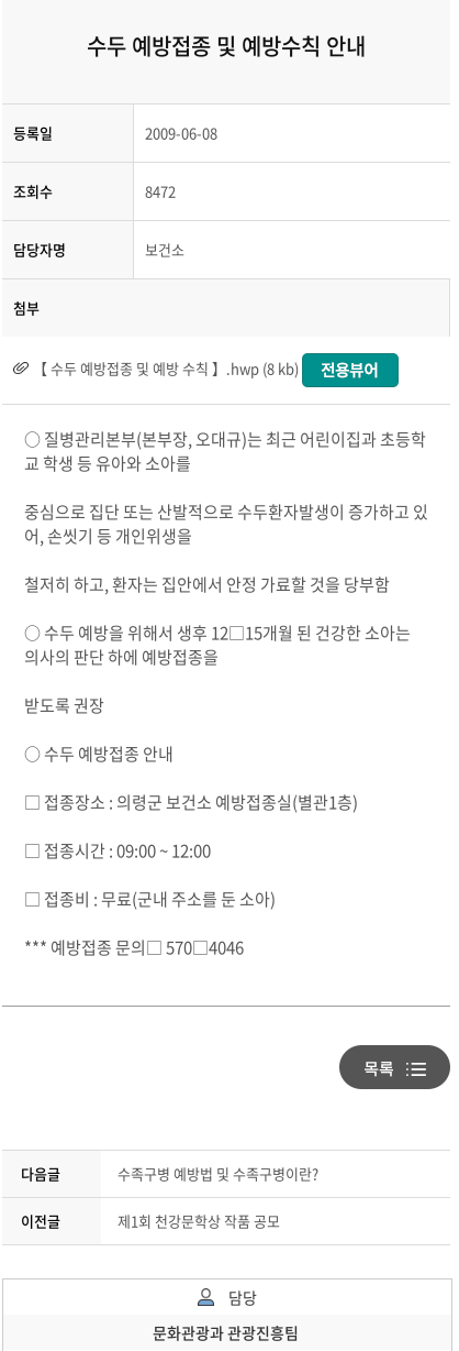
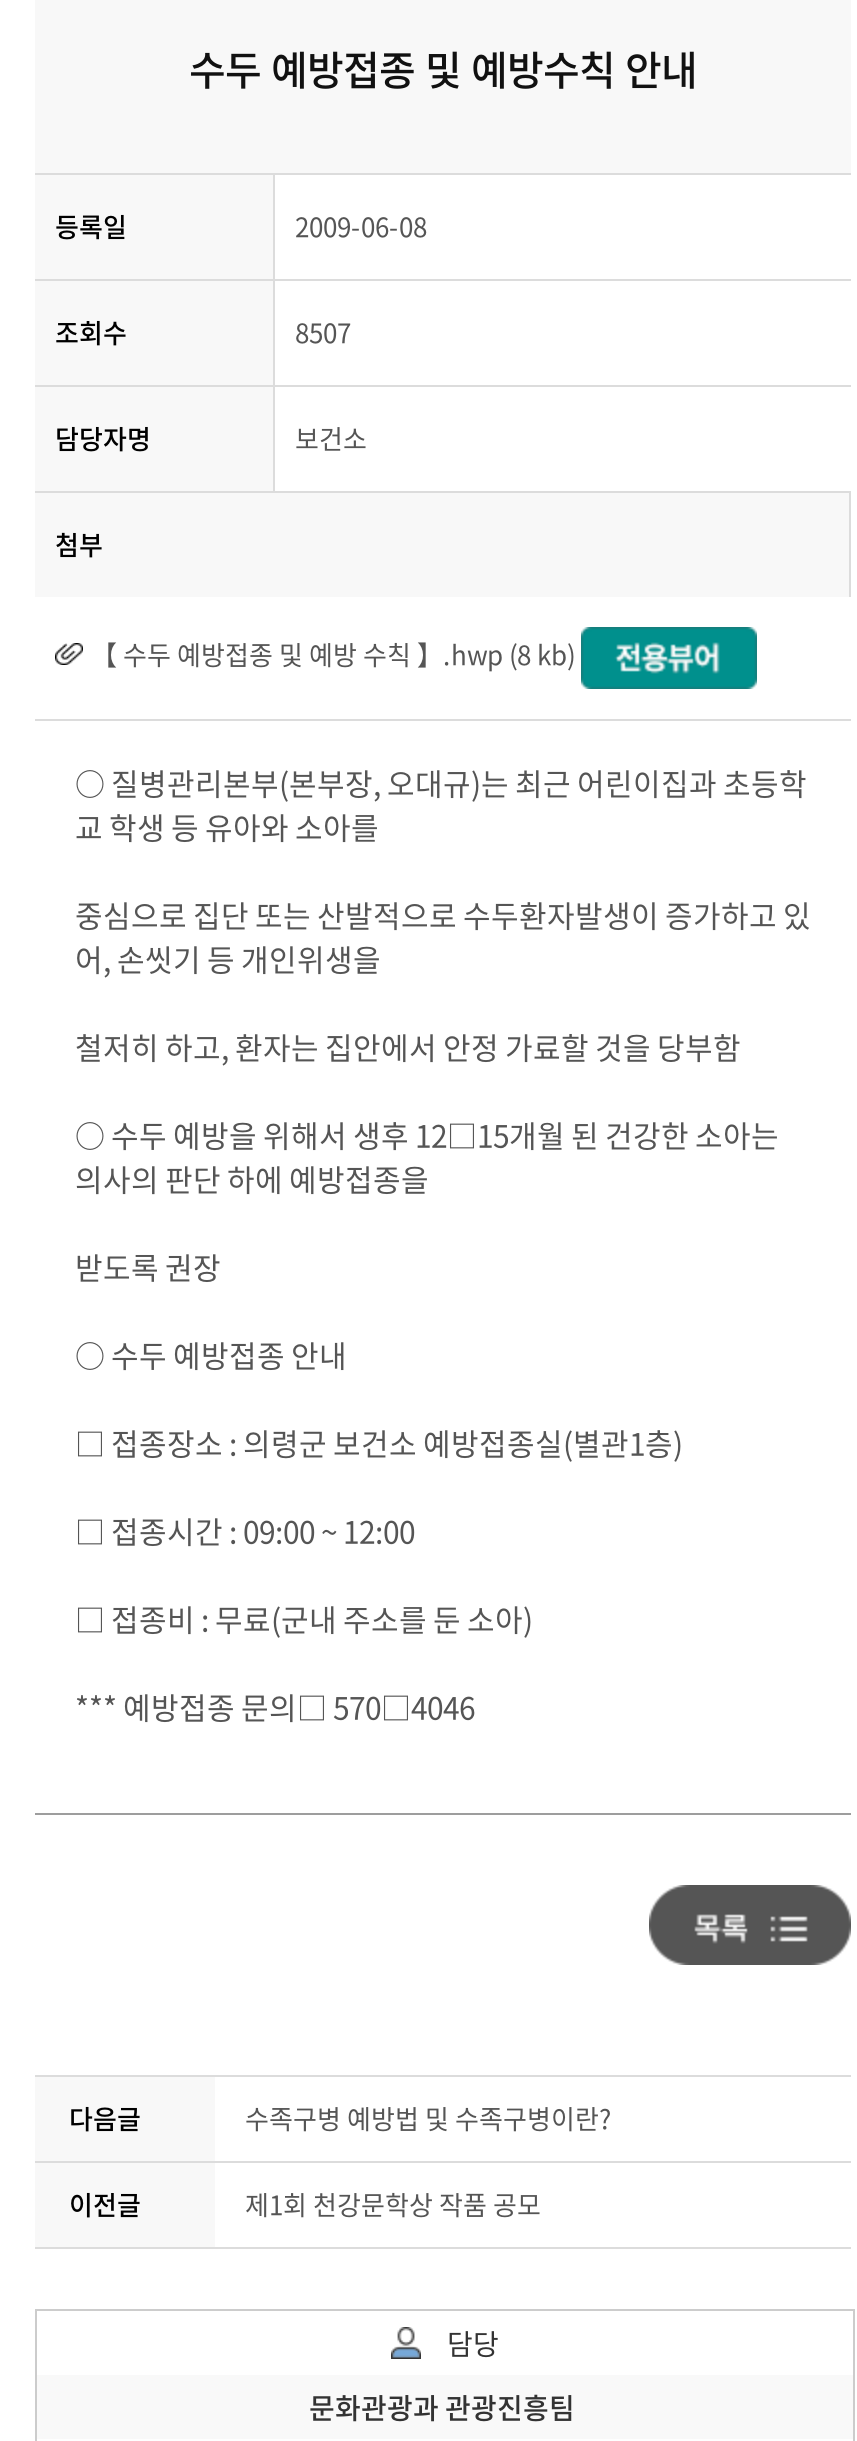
[145,180,176,201] 8472 -> [295,313,351,351] 8507

